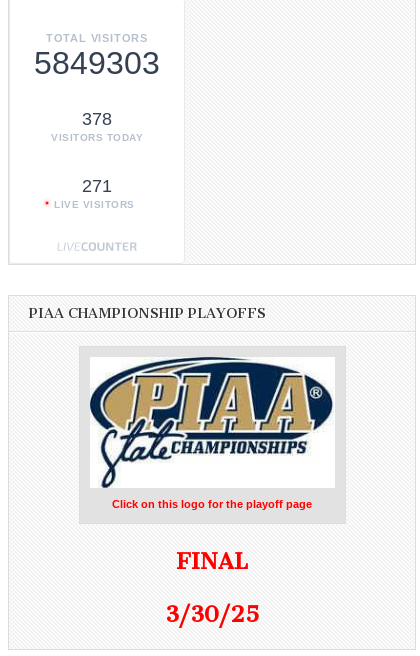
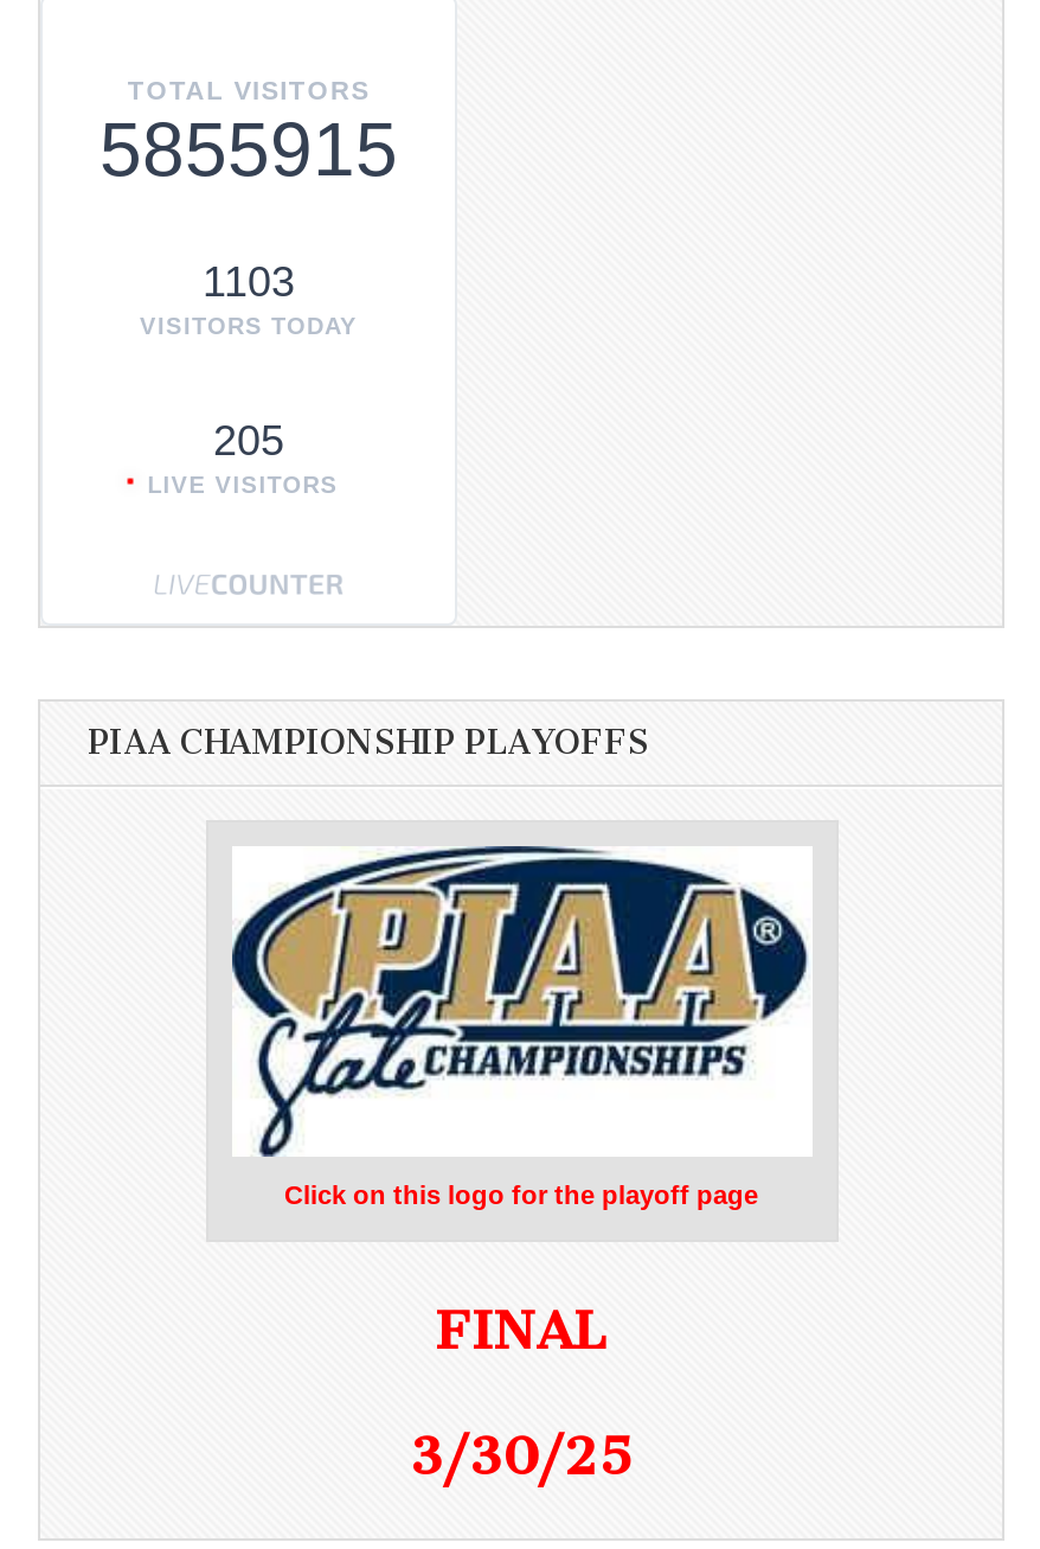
[34,45,160,81] 5849303 -> [99,108,398,193] 5855915
[82,109,112,129] 378 -> [203,260,295,307] 1103
[82,176,112,196] 271 -> [213,418,284,466] 205

